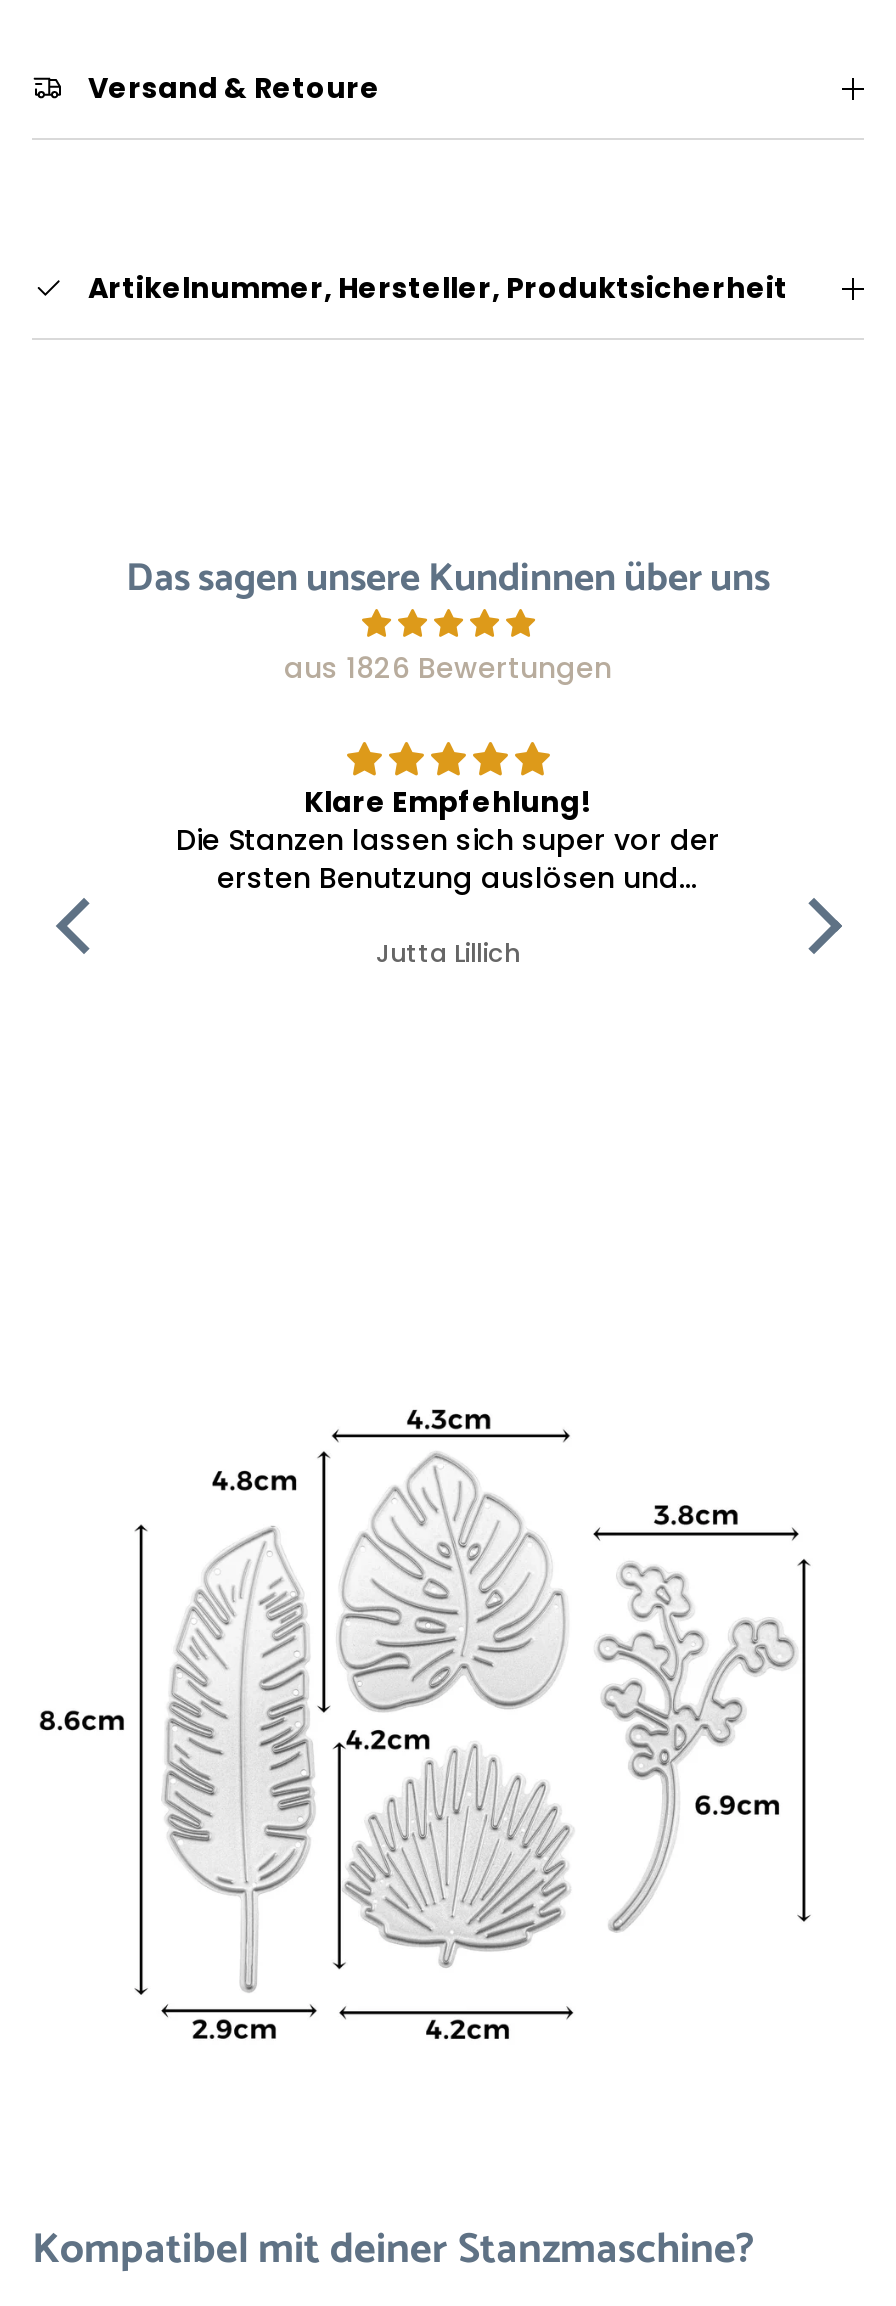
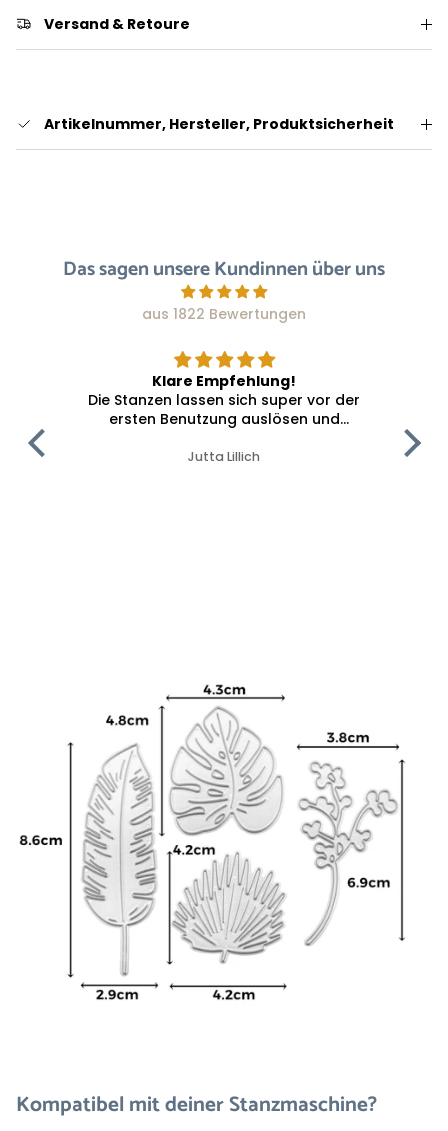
[284,648,612,688] aus 1826 Bewertungen -> [142,304,306,324] aus 1822 Bewertungen

